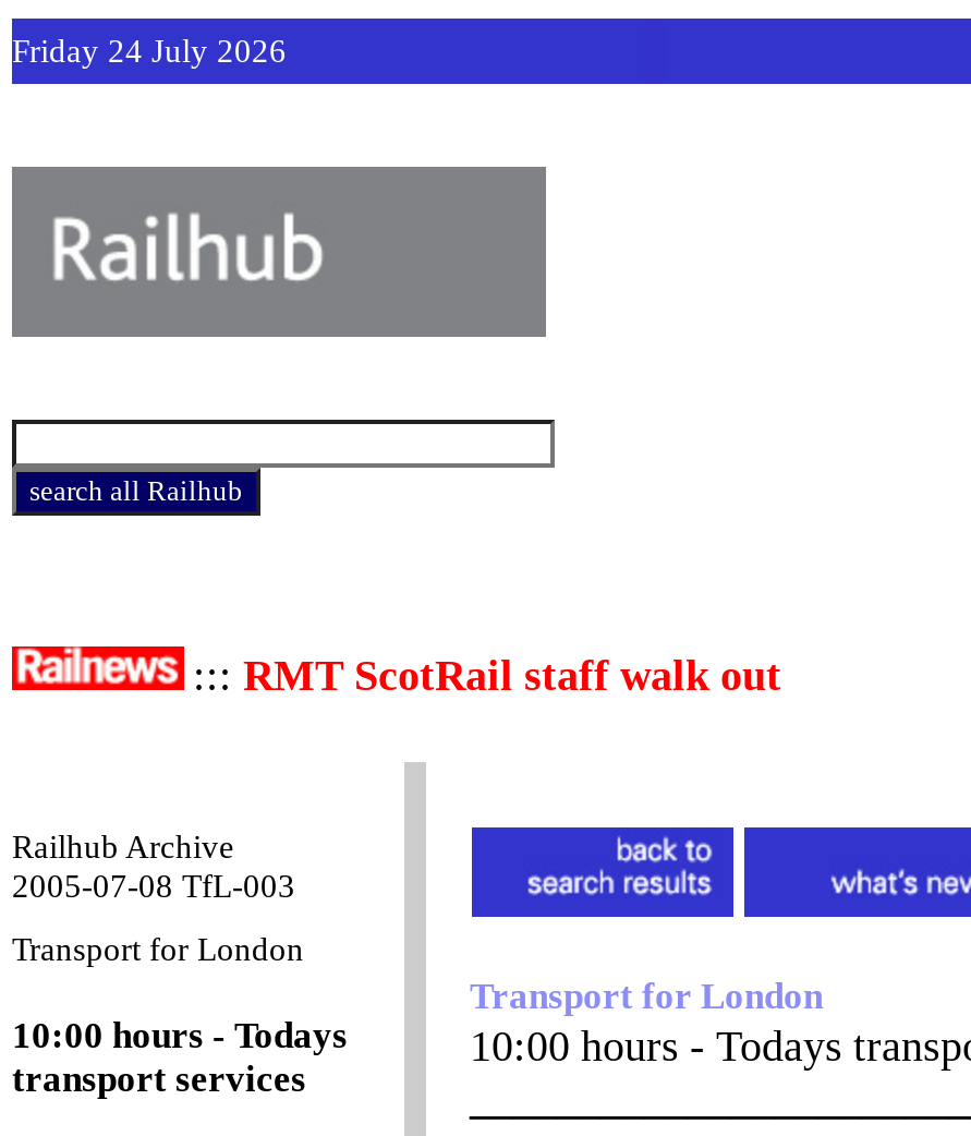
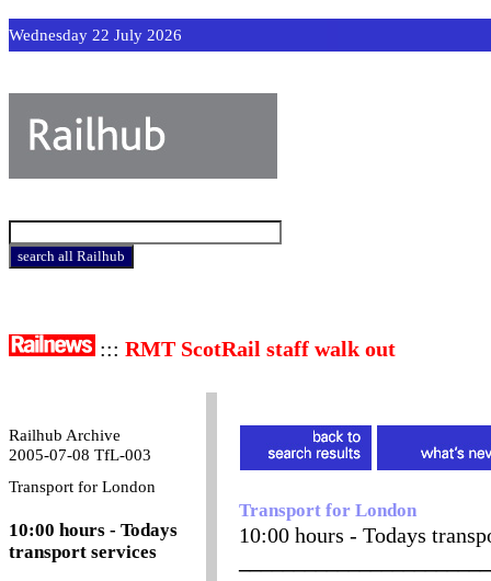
[12,34,287,69] Friday 24 July 2026 -> [9,26,182,44] Wednesday 22 July 2026

